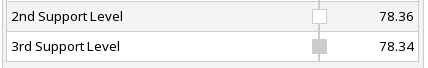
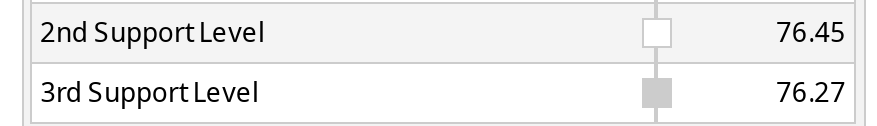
[379,7,414,25] 78.36 -> [776,14,846,50] 76.45
[379,37,414,55] 78.34 -> [776,74,846,110] 76.27

